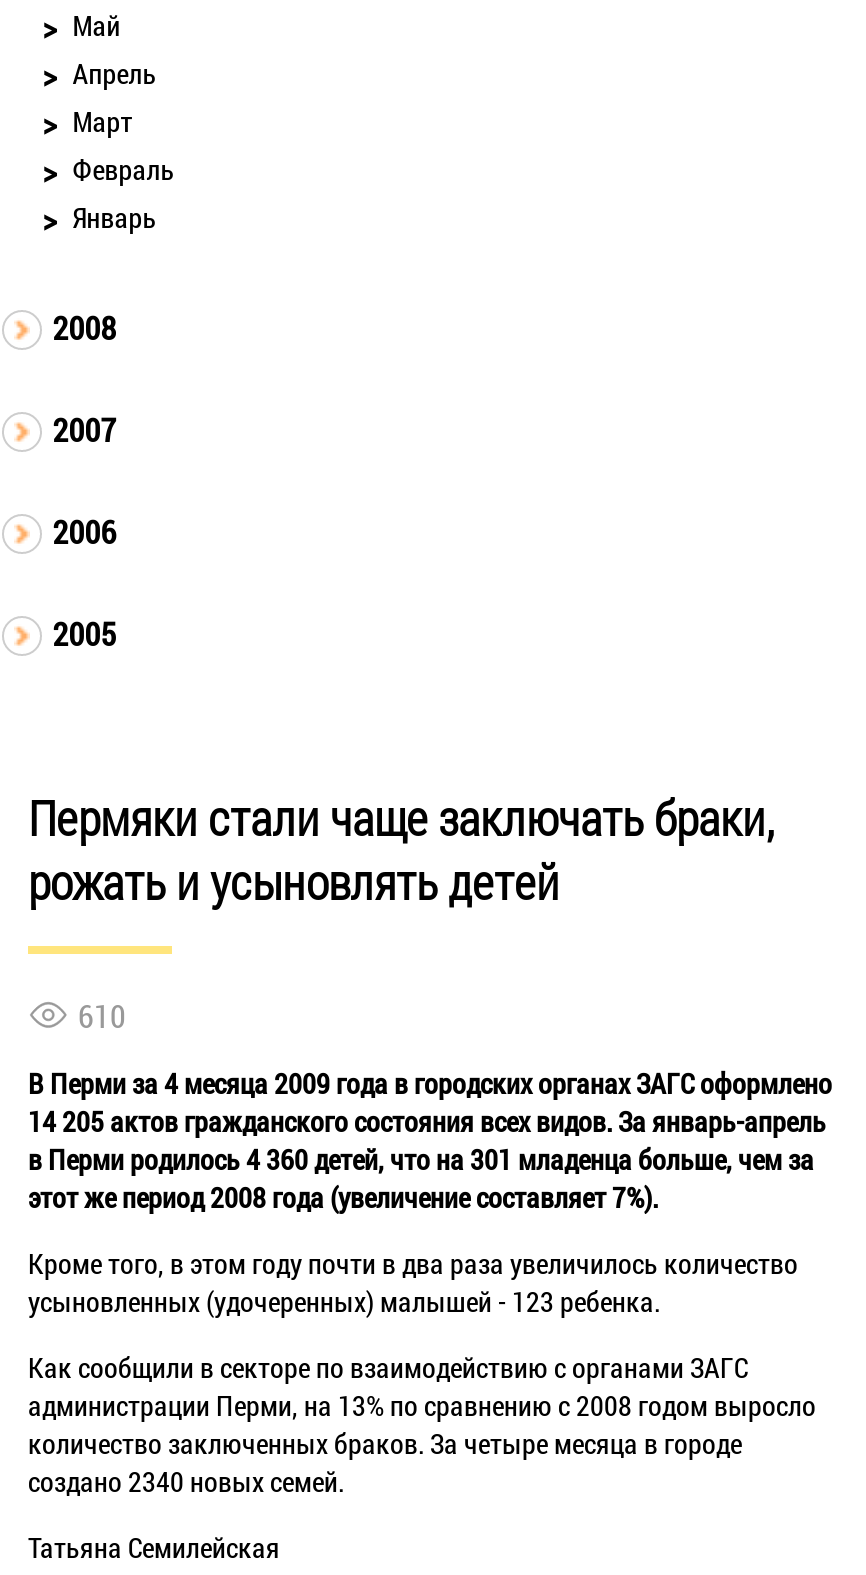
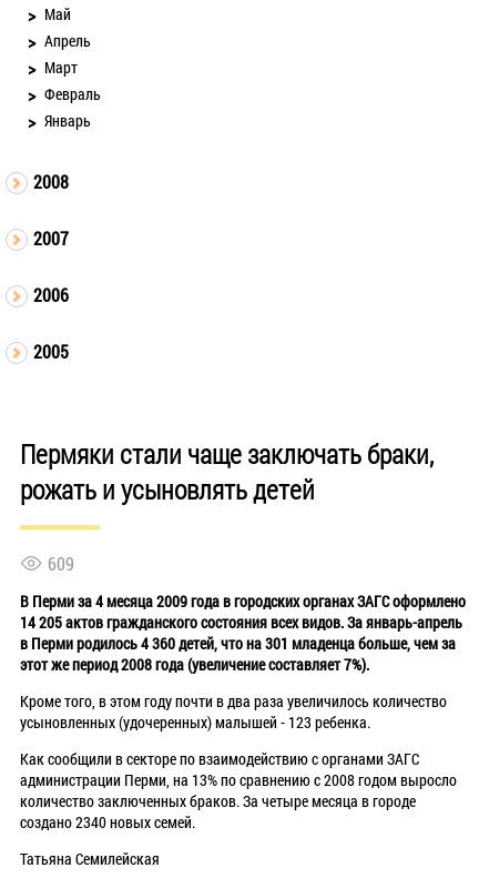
[78,993,126,1035] 610 -> [48,551,74,575] 609

